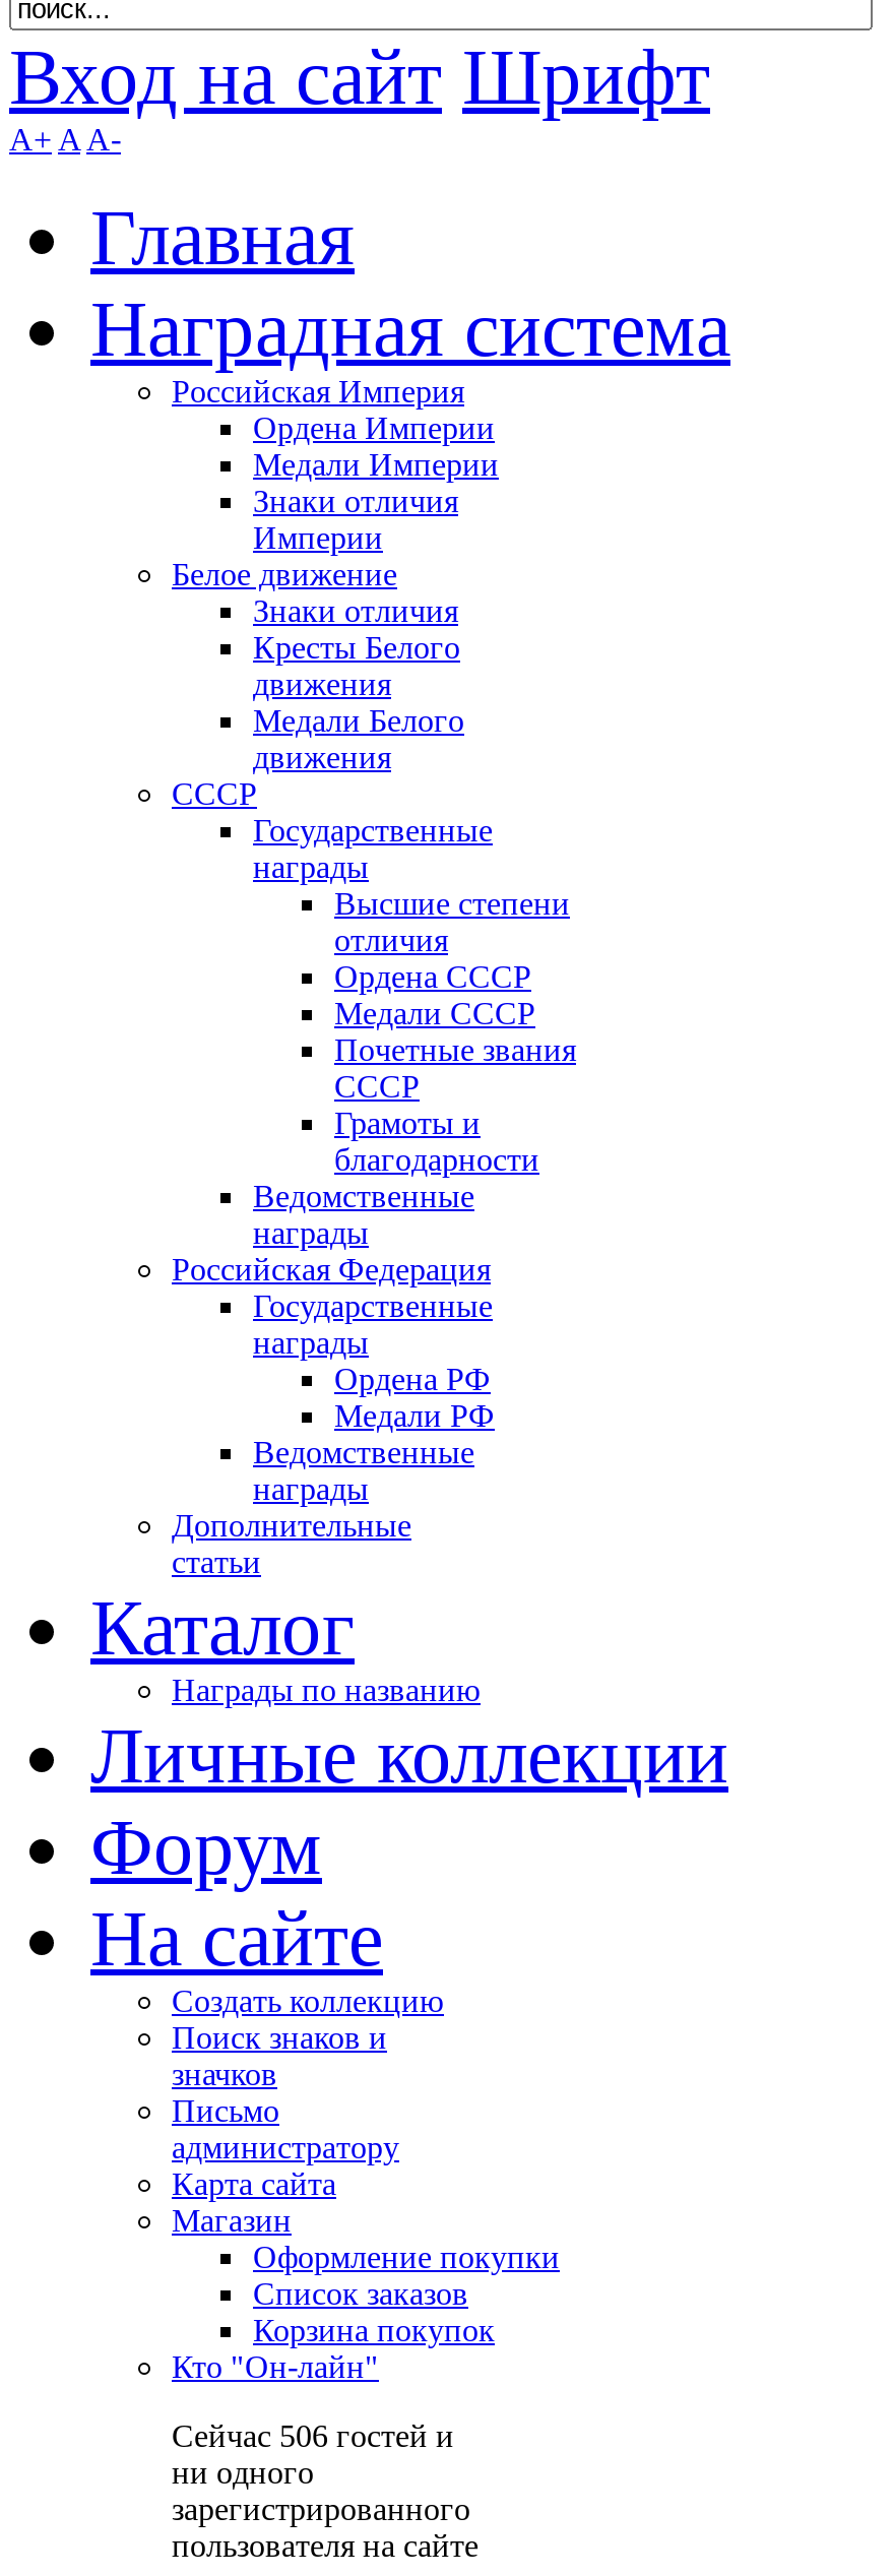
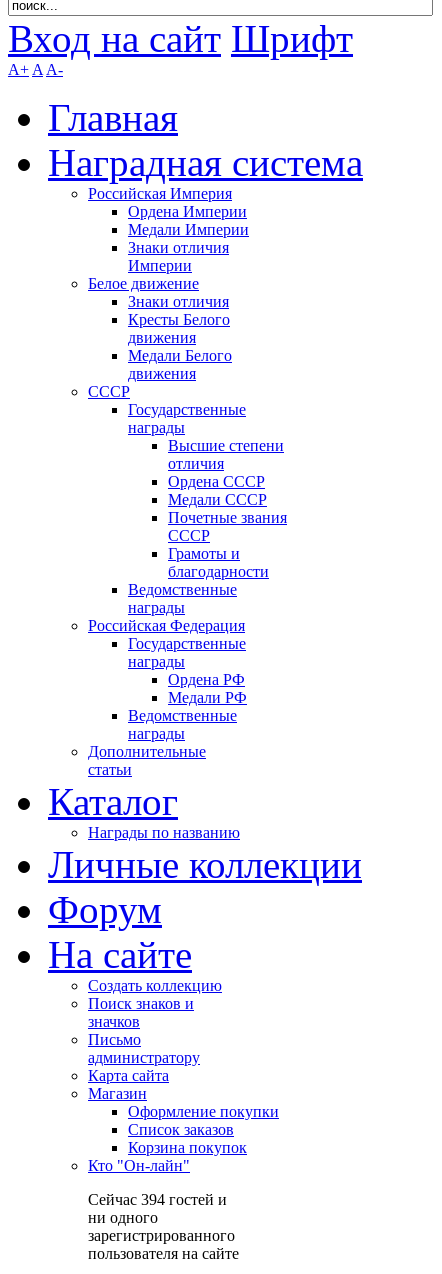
[172,2418,454,2453] Сейчас 506 гостей и -> [88,1191,227,1208] Сейчас 394 гостей и

